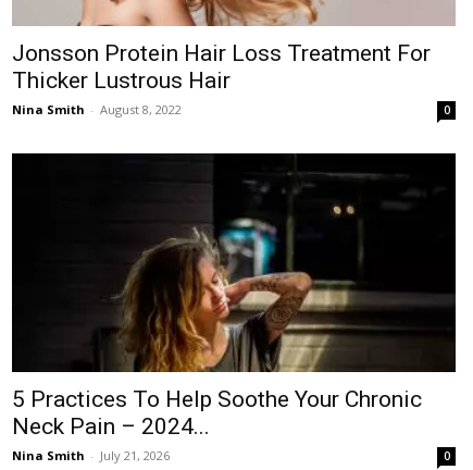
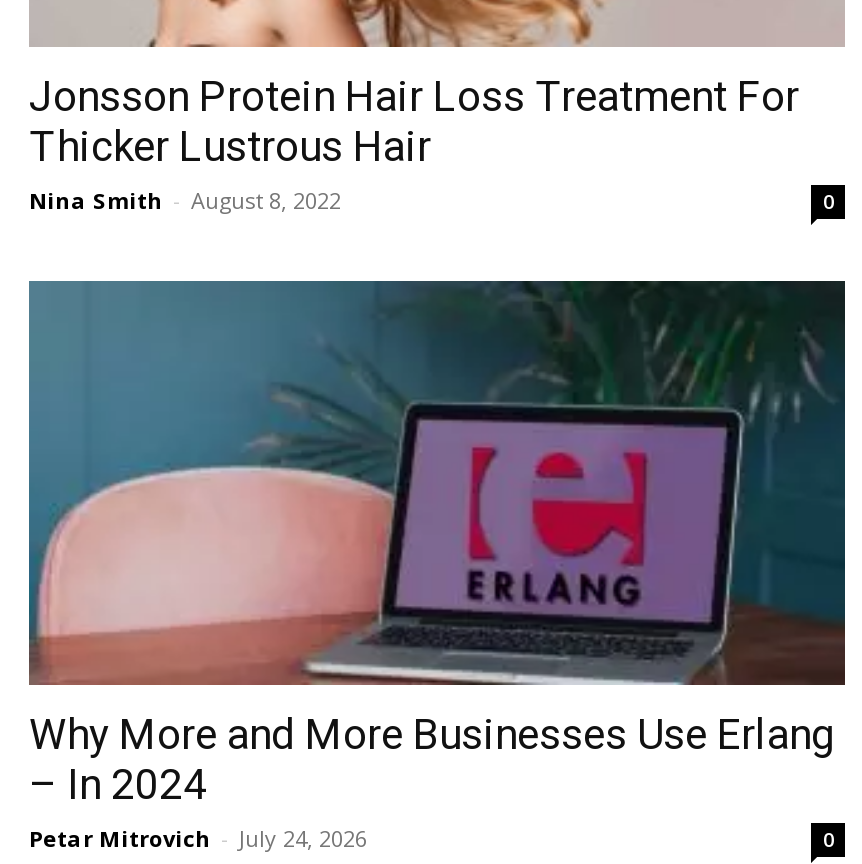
[11,152,456,464] [image] | 5 Practices To Help Soothe Your Chronic | Neck Pain – 2024... | Nina Smith - July 21, 2026 -> [27,280,845,853] [image] | Why More and More Businesses Use Erlang | – In 2024 | Petar Mitrovich - July 24, 2026

